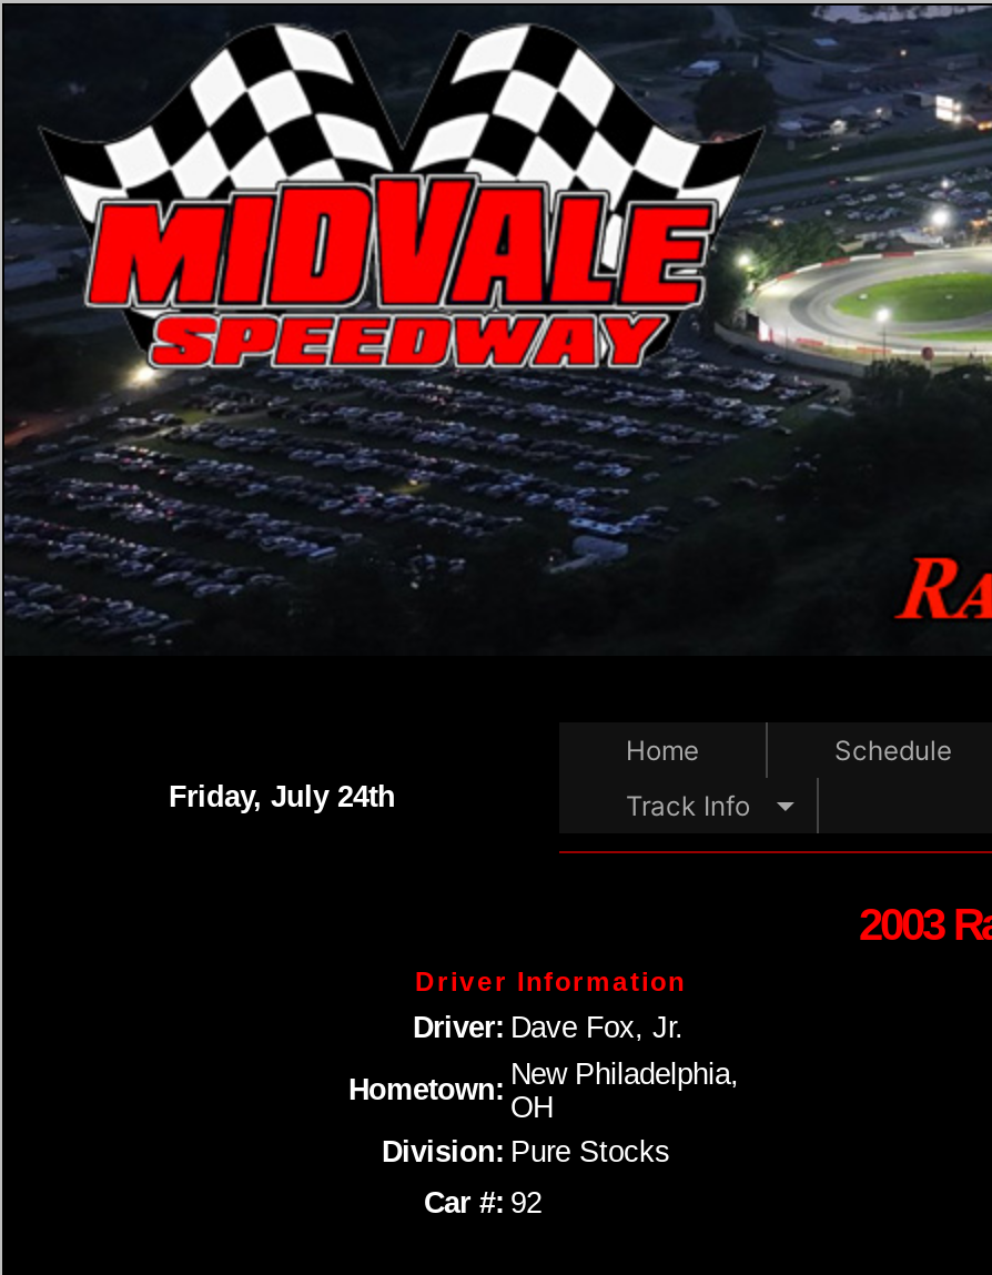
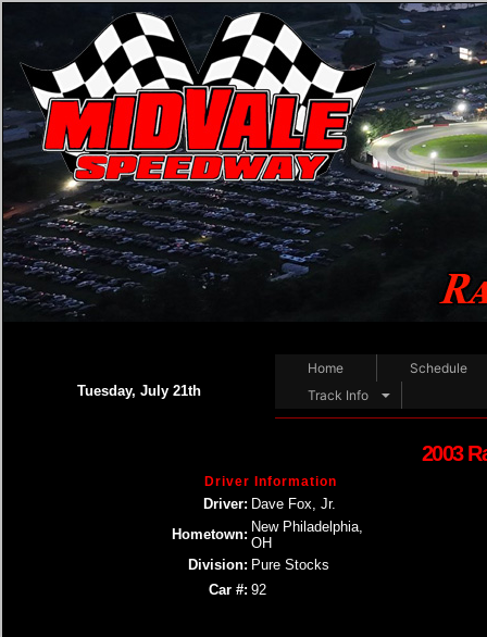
[169,780,395,813] Friday, July 24th -> [77,383,201,399] Tuesday, July 21th

